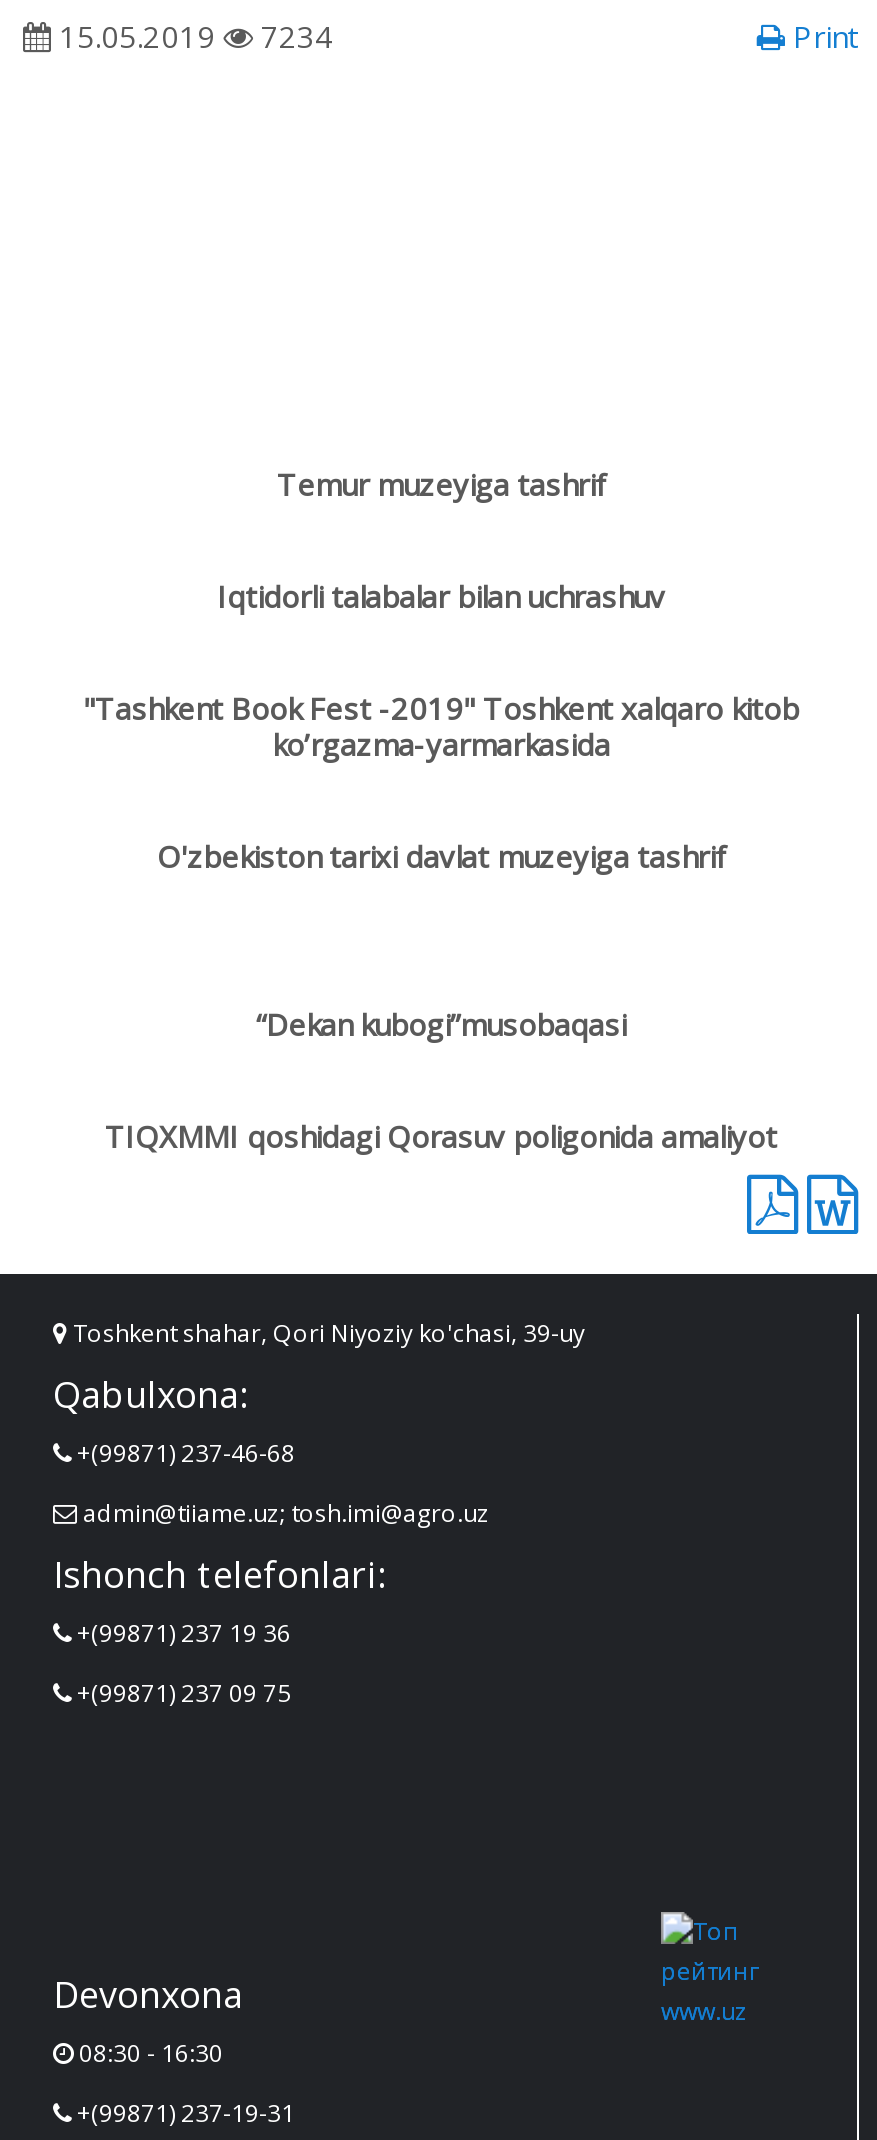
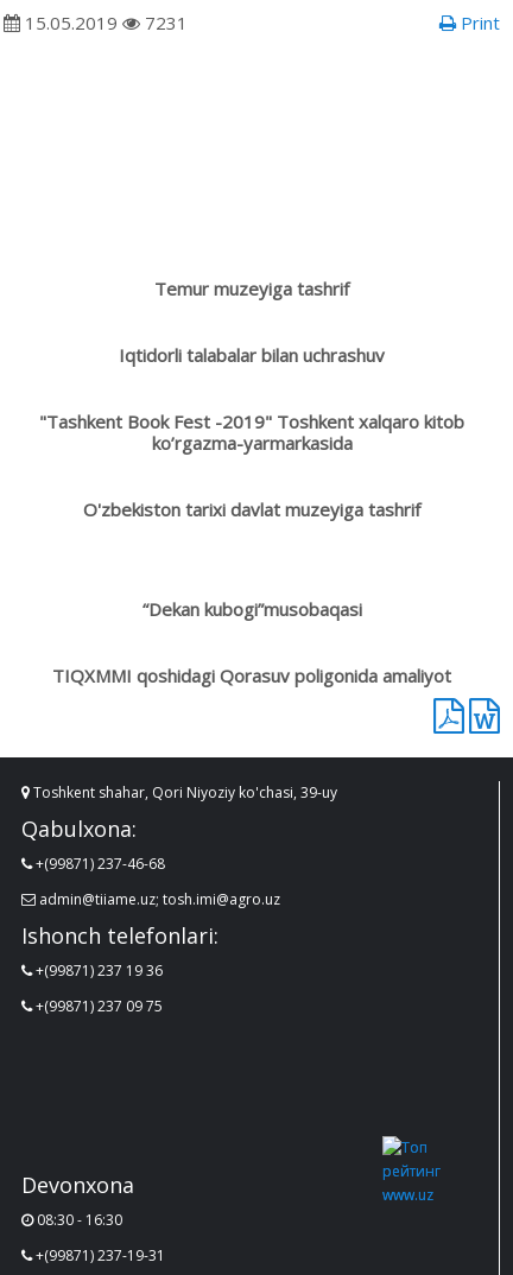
[51,15,333,55] 15.05.2019 7234 -> [20,10,188,34] 15.05.2019 7231

